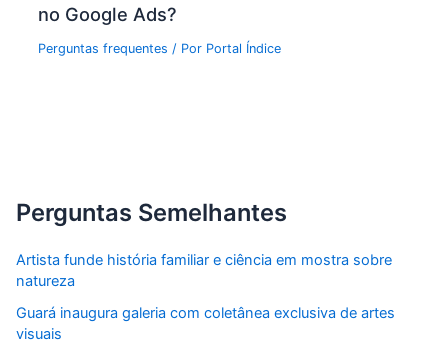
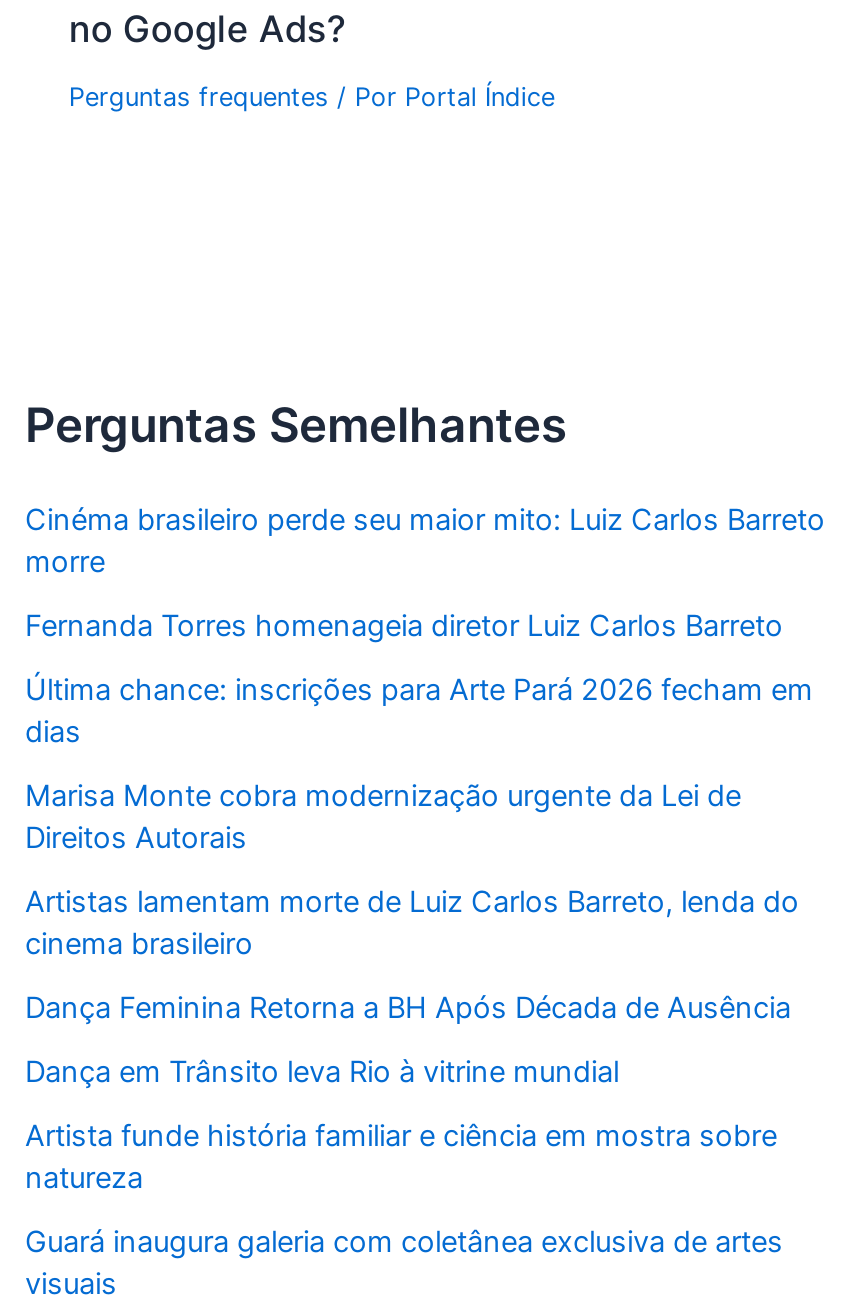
none -> [25,503,825,1090] Cinéma brasileiro perde seu maior mito: Luiz Carlos Barreto | morre | Fernanda Torres homenageia diretor Luiz Carlos Barreto | Última chance: inscrições para Arte Pará 2026 fecham em | dias | Marisa Monte cobra modernização urgente da Lei de | Direitos Autorais | Artistas lamentam morte de Luiz Carlos Barreto, lenda do | cinema brasileiro | Dança Feminina Retorna a BH Após Década de Ausência | Dança em Trânsito leva Rio à vitrine mundial

